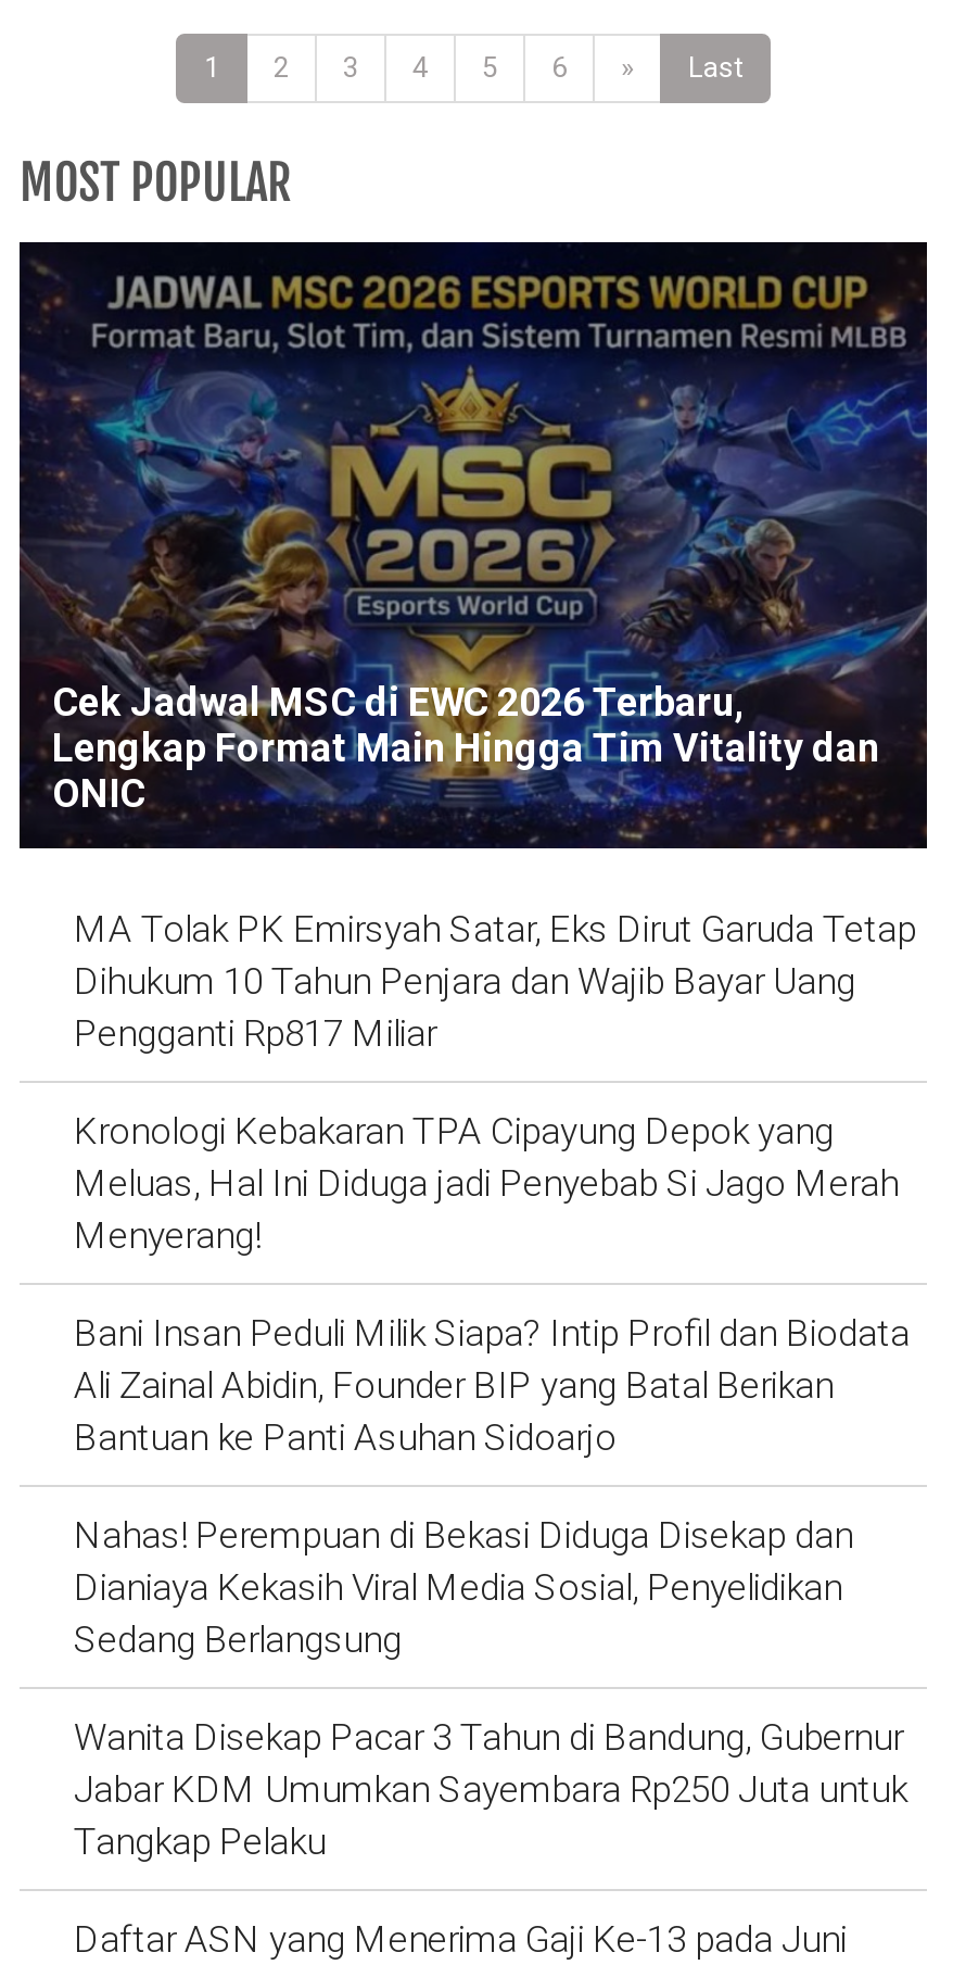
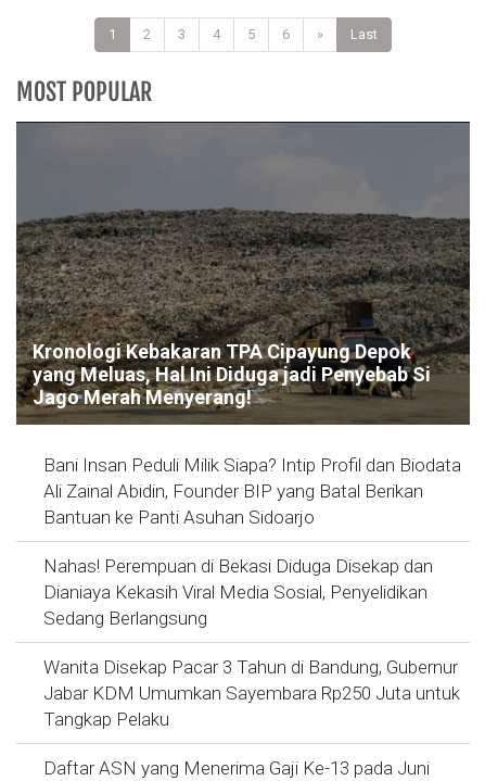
[17,244,929,1256] [image] | Cek Jadwal MSC di EWC 2026 Terbaru, | Lengkap Format Main Hingga Tim Vitality dan | ONIC | MA Tolak PK Emirsyah Satar, Eks Dirut Garuda Tetap | Dihukum 10 Tahun Penjara dan Wajib Bayar Uang | Pengganti Rp817 Miliar | Kronologi Kebakaran TPA Cipayung Depok yang | Meluas, Hal Ini Diduga jadi Penyebab Si Jago Merah | Menyerang! -> [15,122,471,425] [image] | Kronologi Kebakaran TPA Cipayung Depok | yang Meluas, Hal Ini Diduga jadi Penyebab Si | Jago Merah Menyerang!

